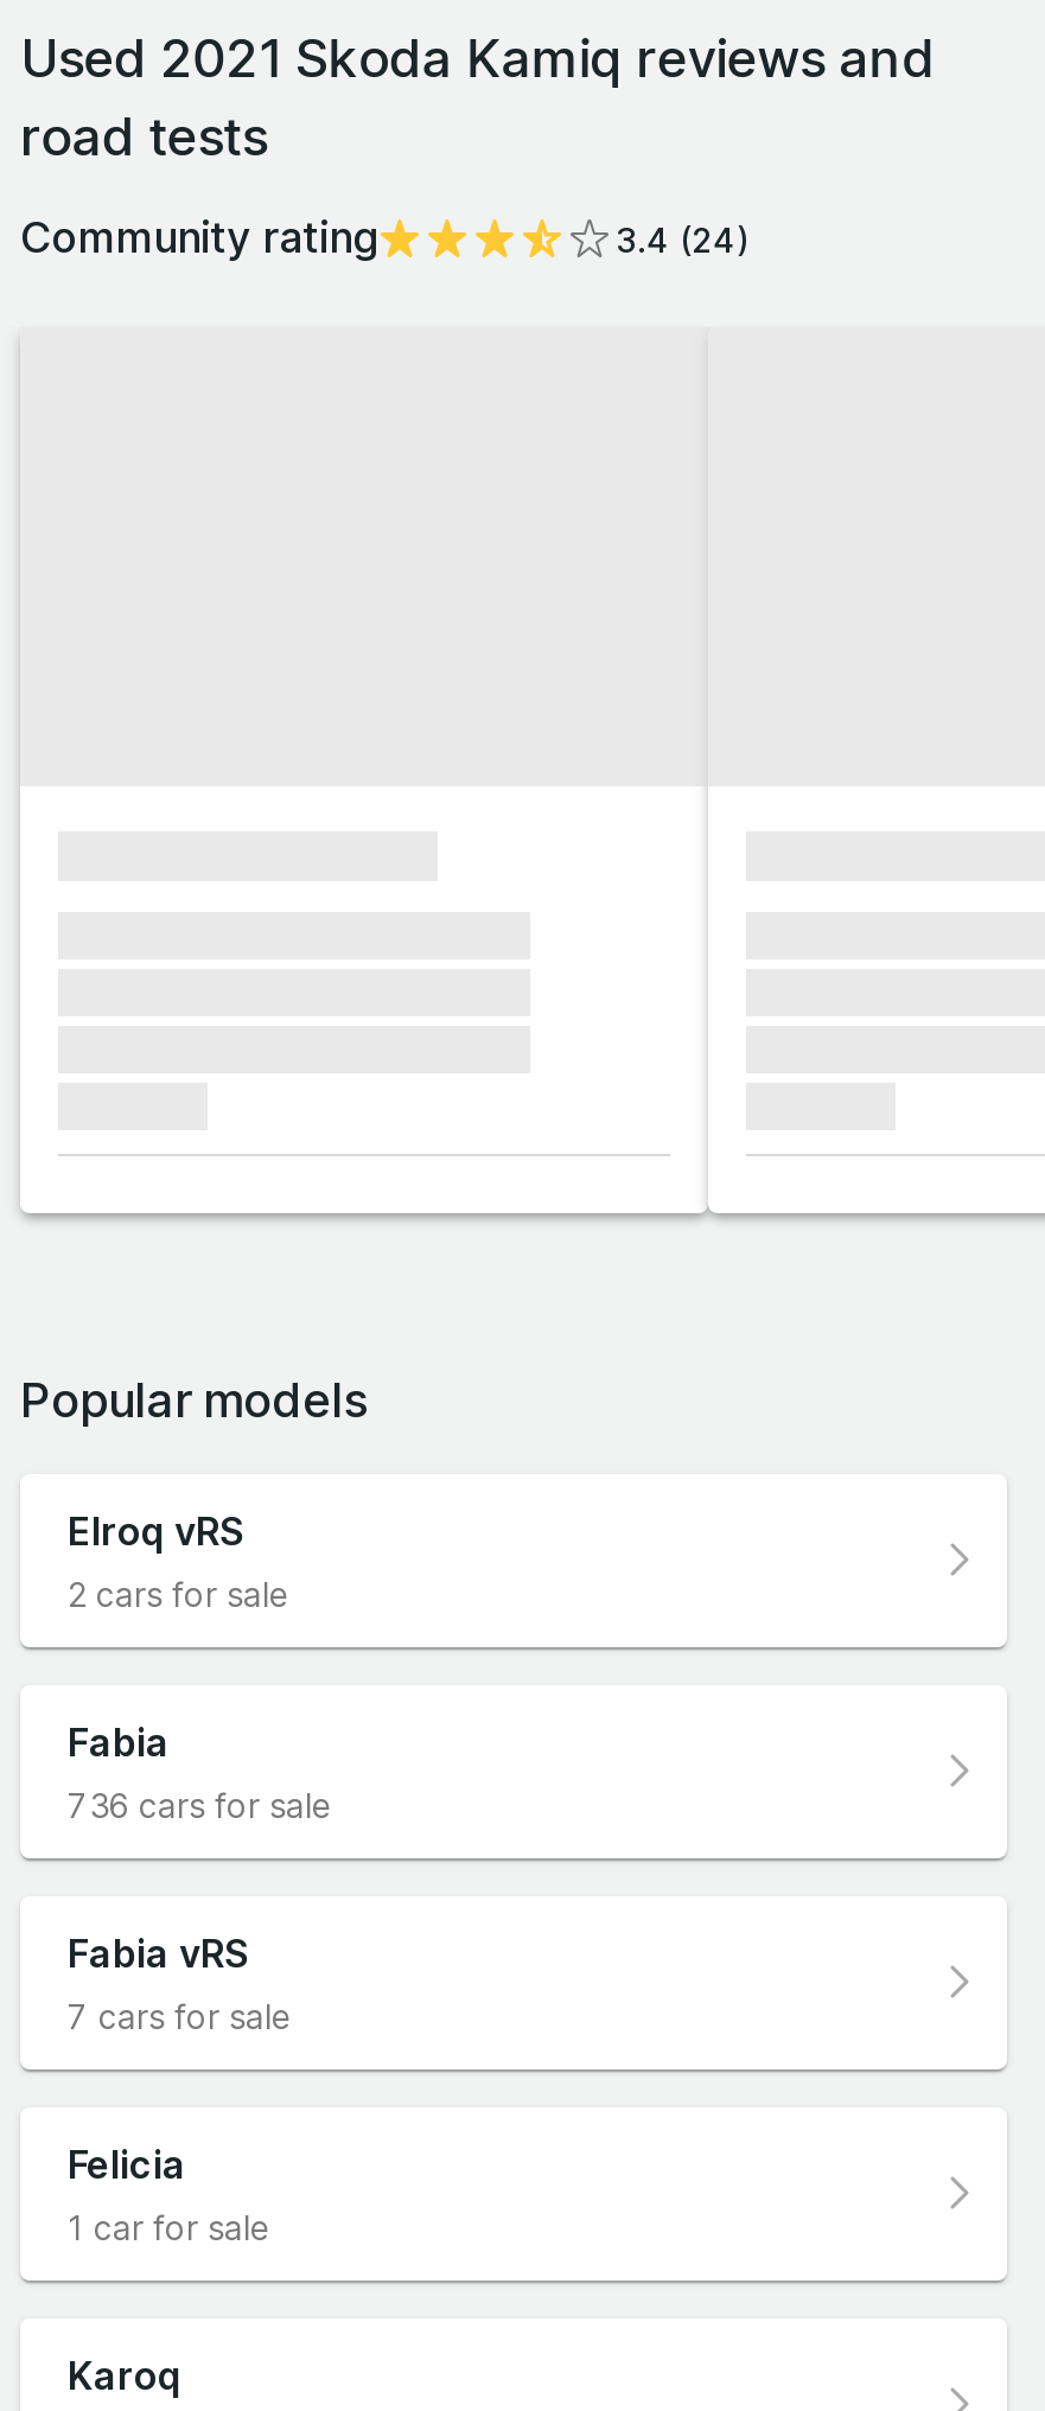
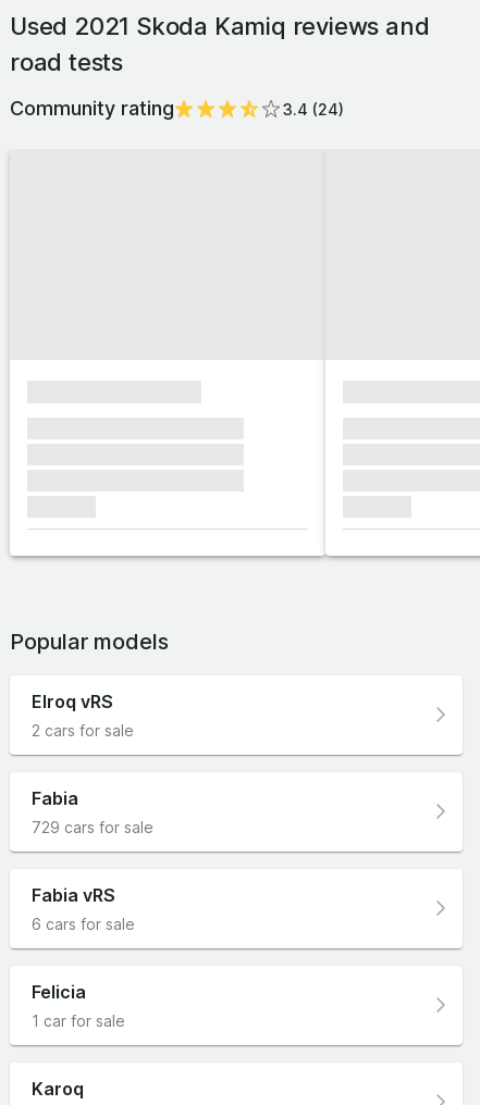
[68,1784,333,1824] 736 cars for sale -> [32,817,153,836] 729 cars for sale
[68,1995,293,2035] 7 cars for sale -> [32,914,135,933] 6 cars for sale

